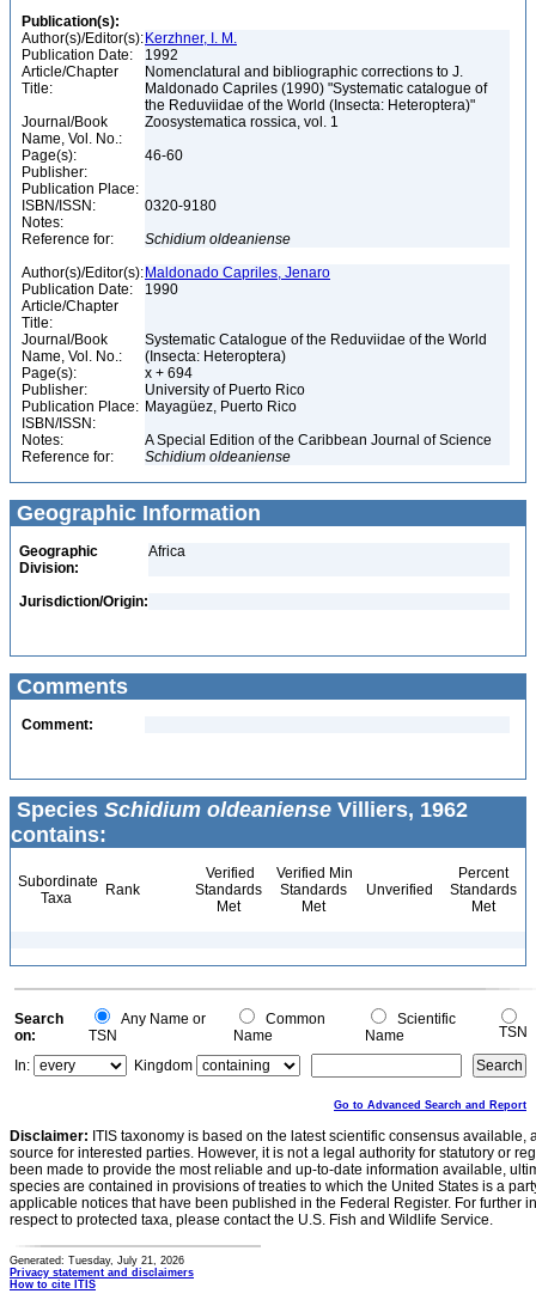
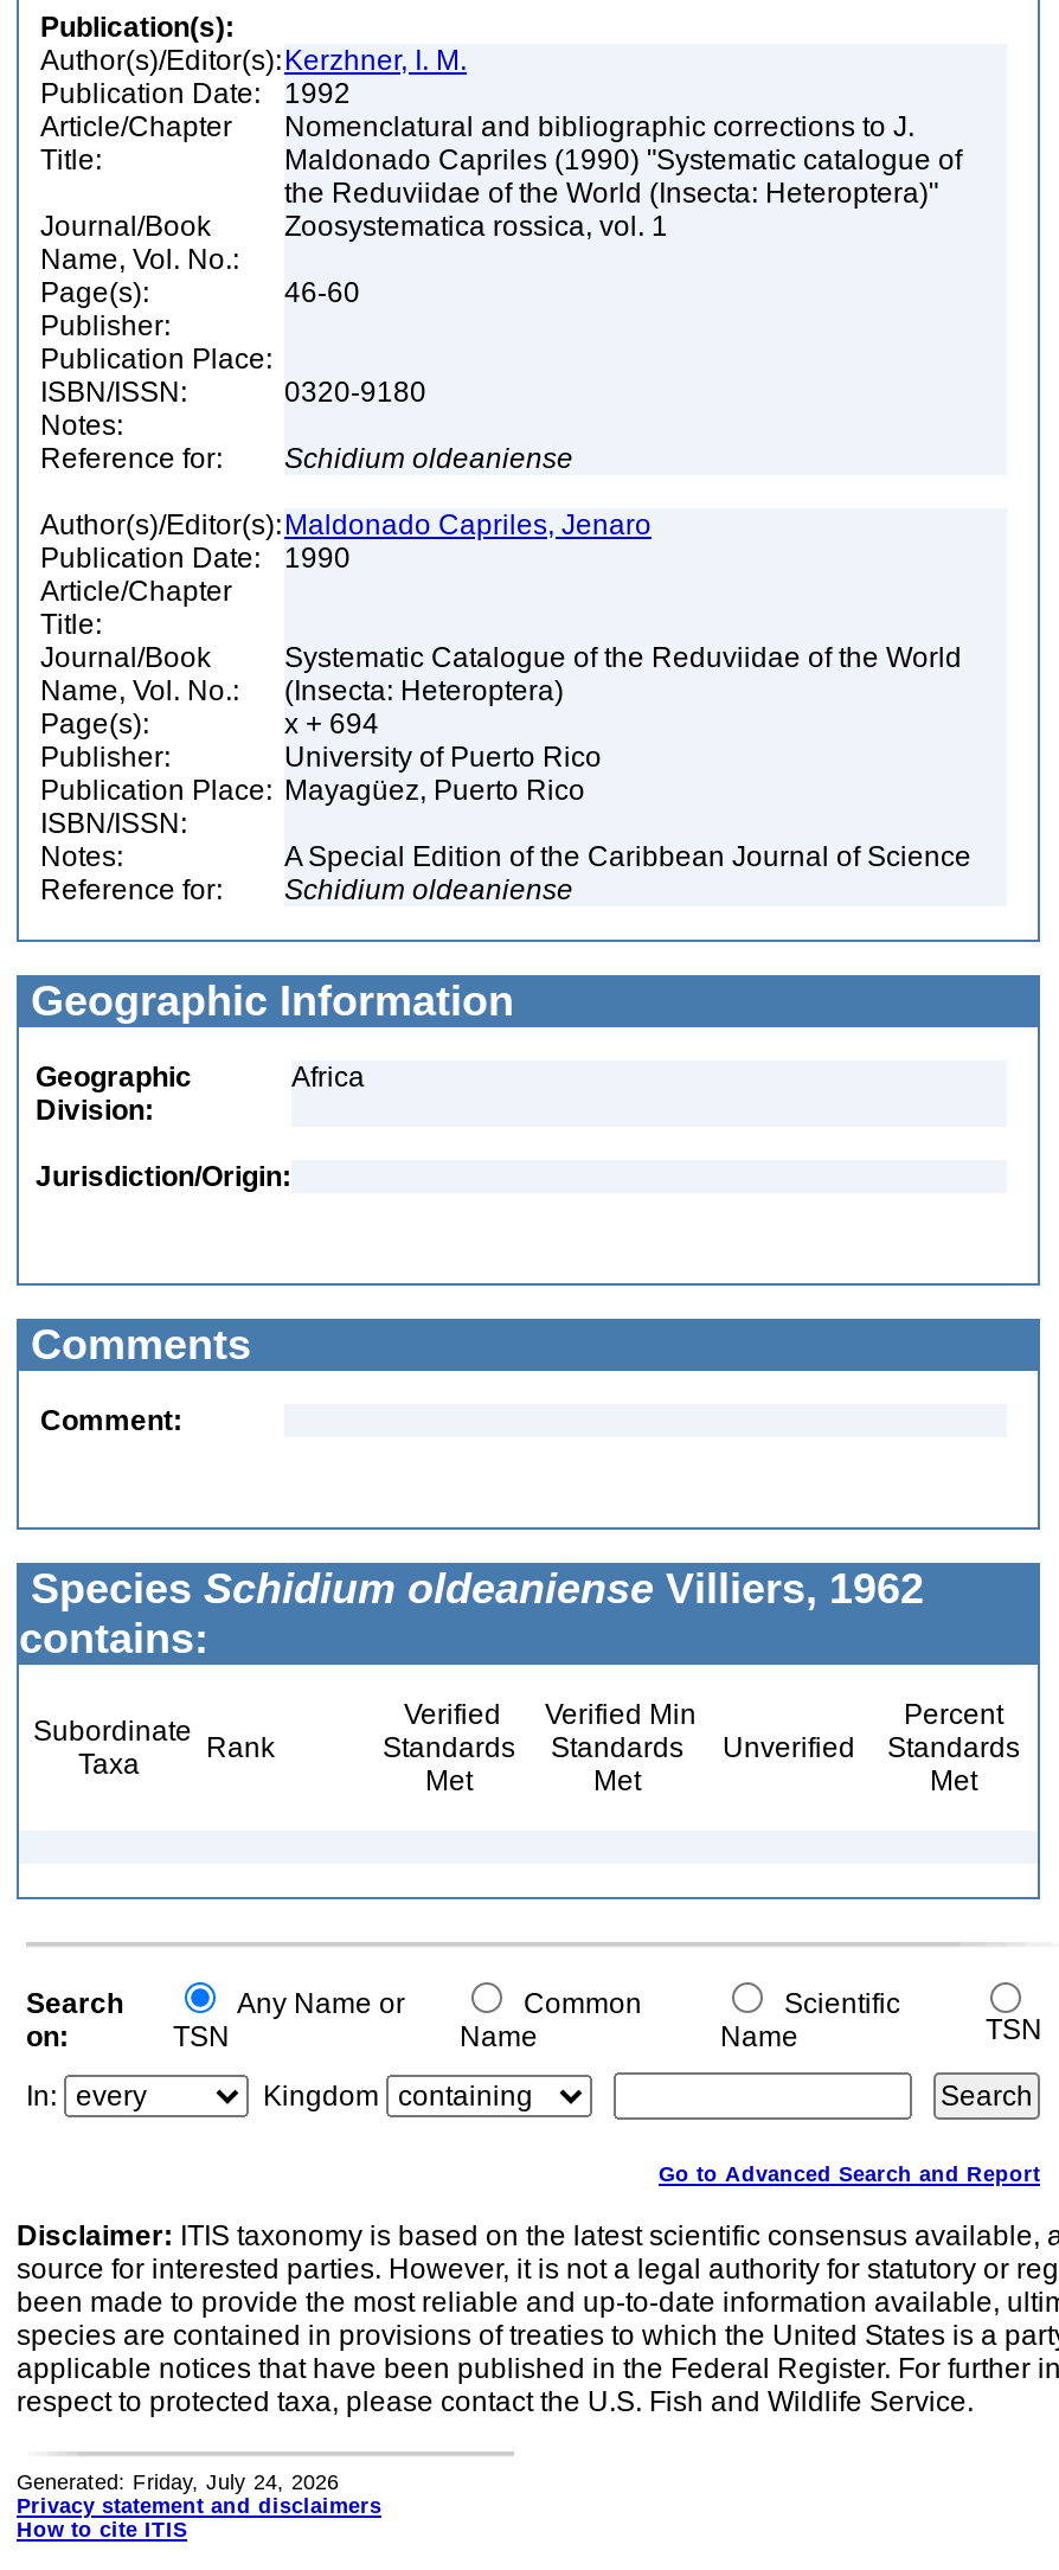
[10,1255,184,1267] Generated: Tuesday, July 21, 2026 -> [17,2470,339,2494] Generated: Friday, July 24, 2026

